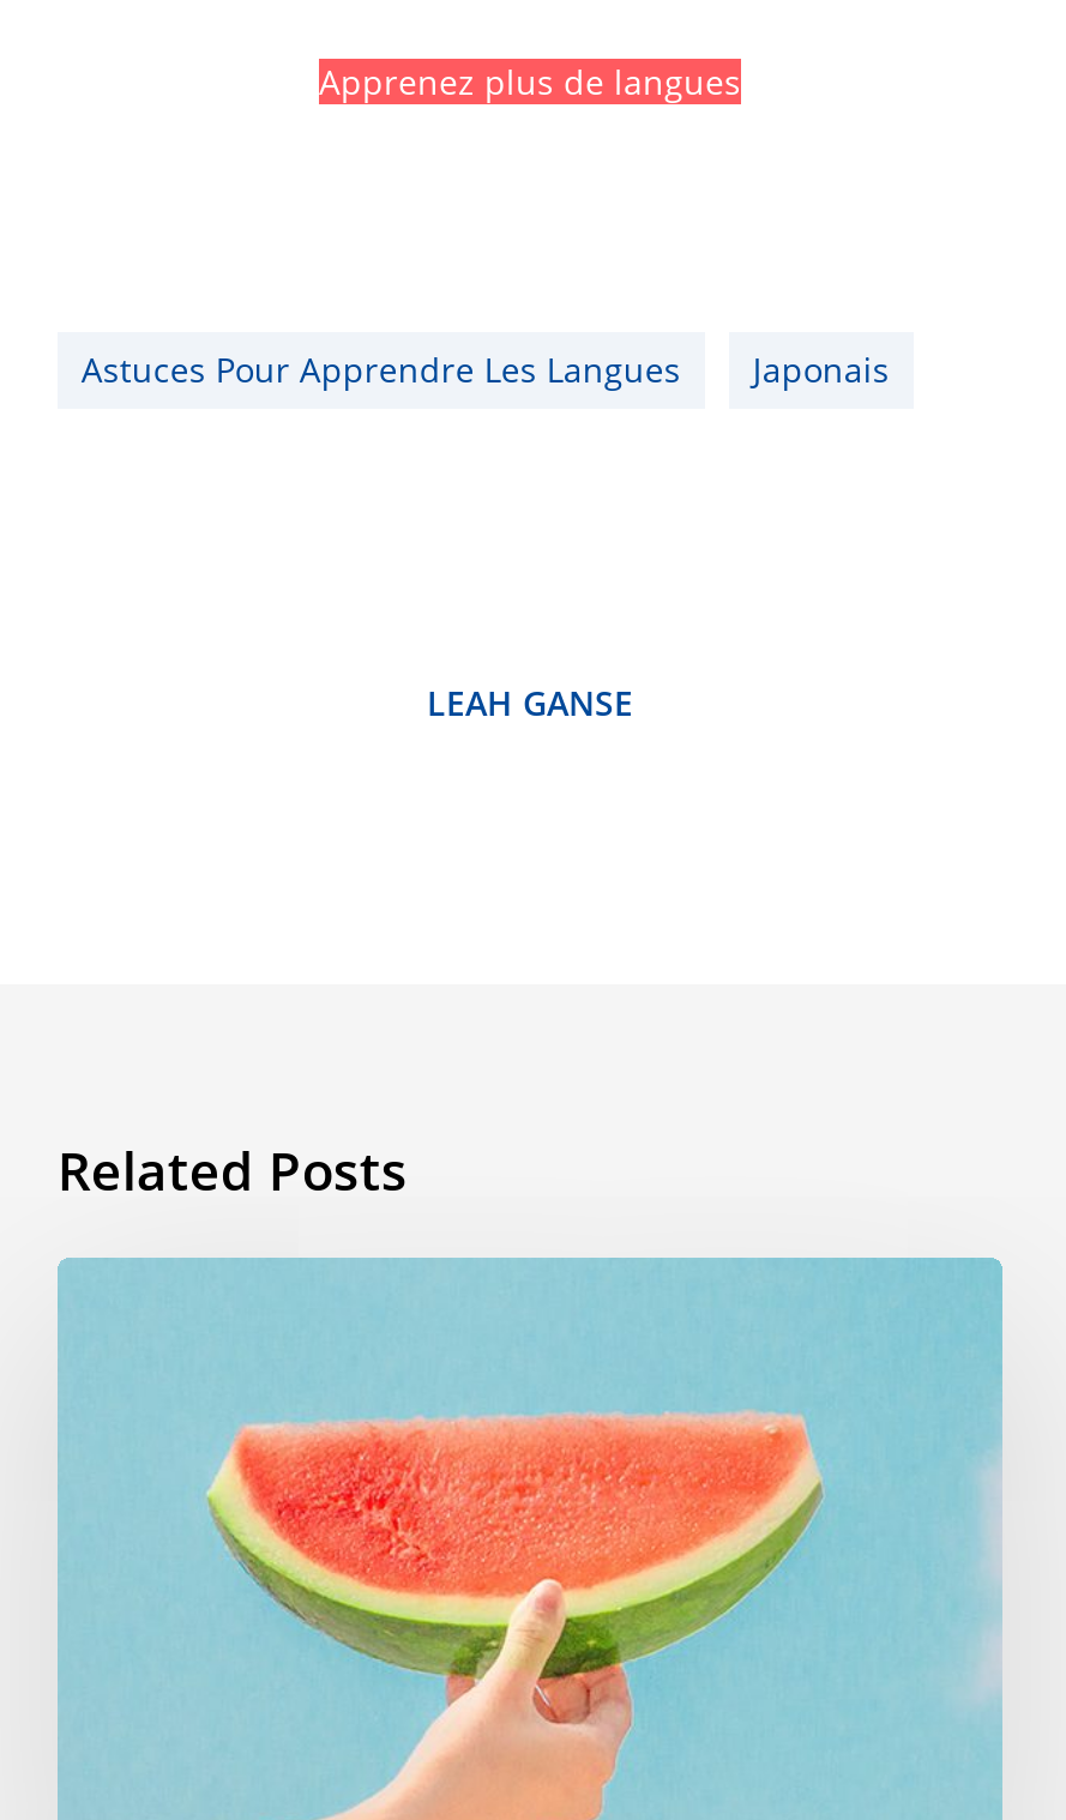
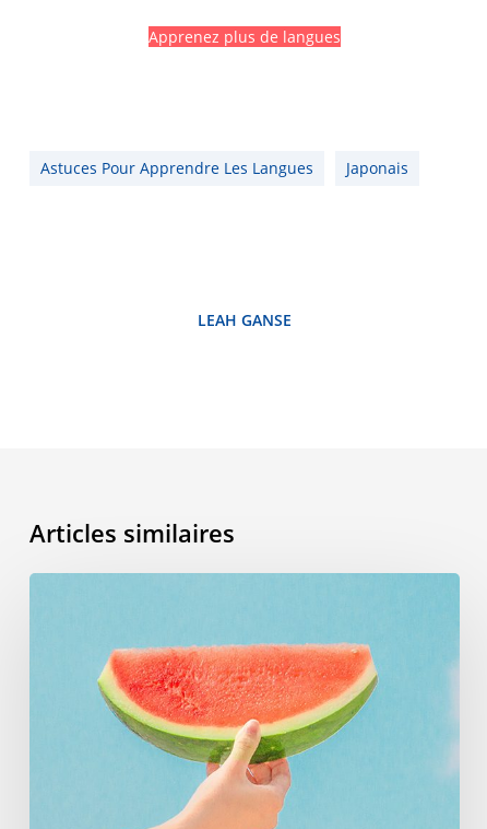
[57,1133,407,1205] Related Posts -> [29,516,235,549] Articles similaires

